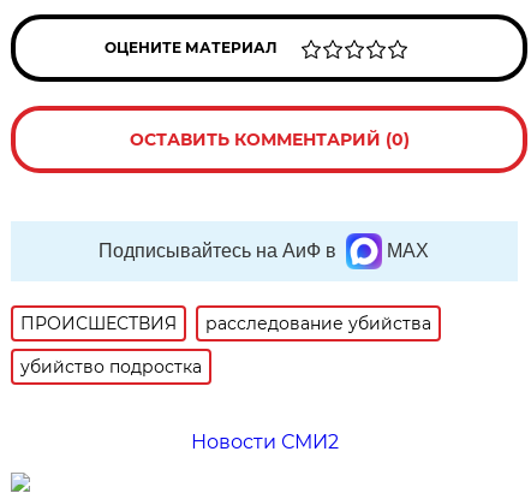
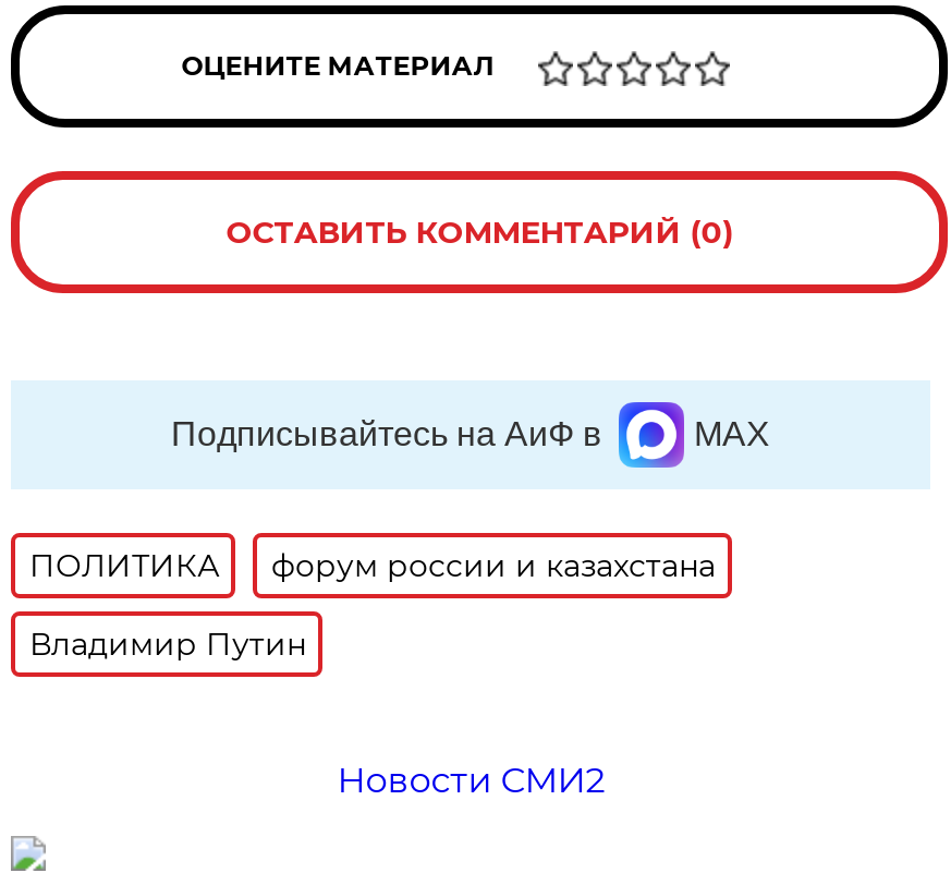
[21,313,432,334] ПРОИСШЕСТВИЯ | расследование убийства -> [29,546,715,585] ПОЛИТИКА | форум россии и казахстана
[21,356,202,377] убийство подростка -> [29,624,306,664] Владимир Путин

